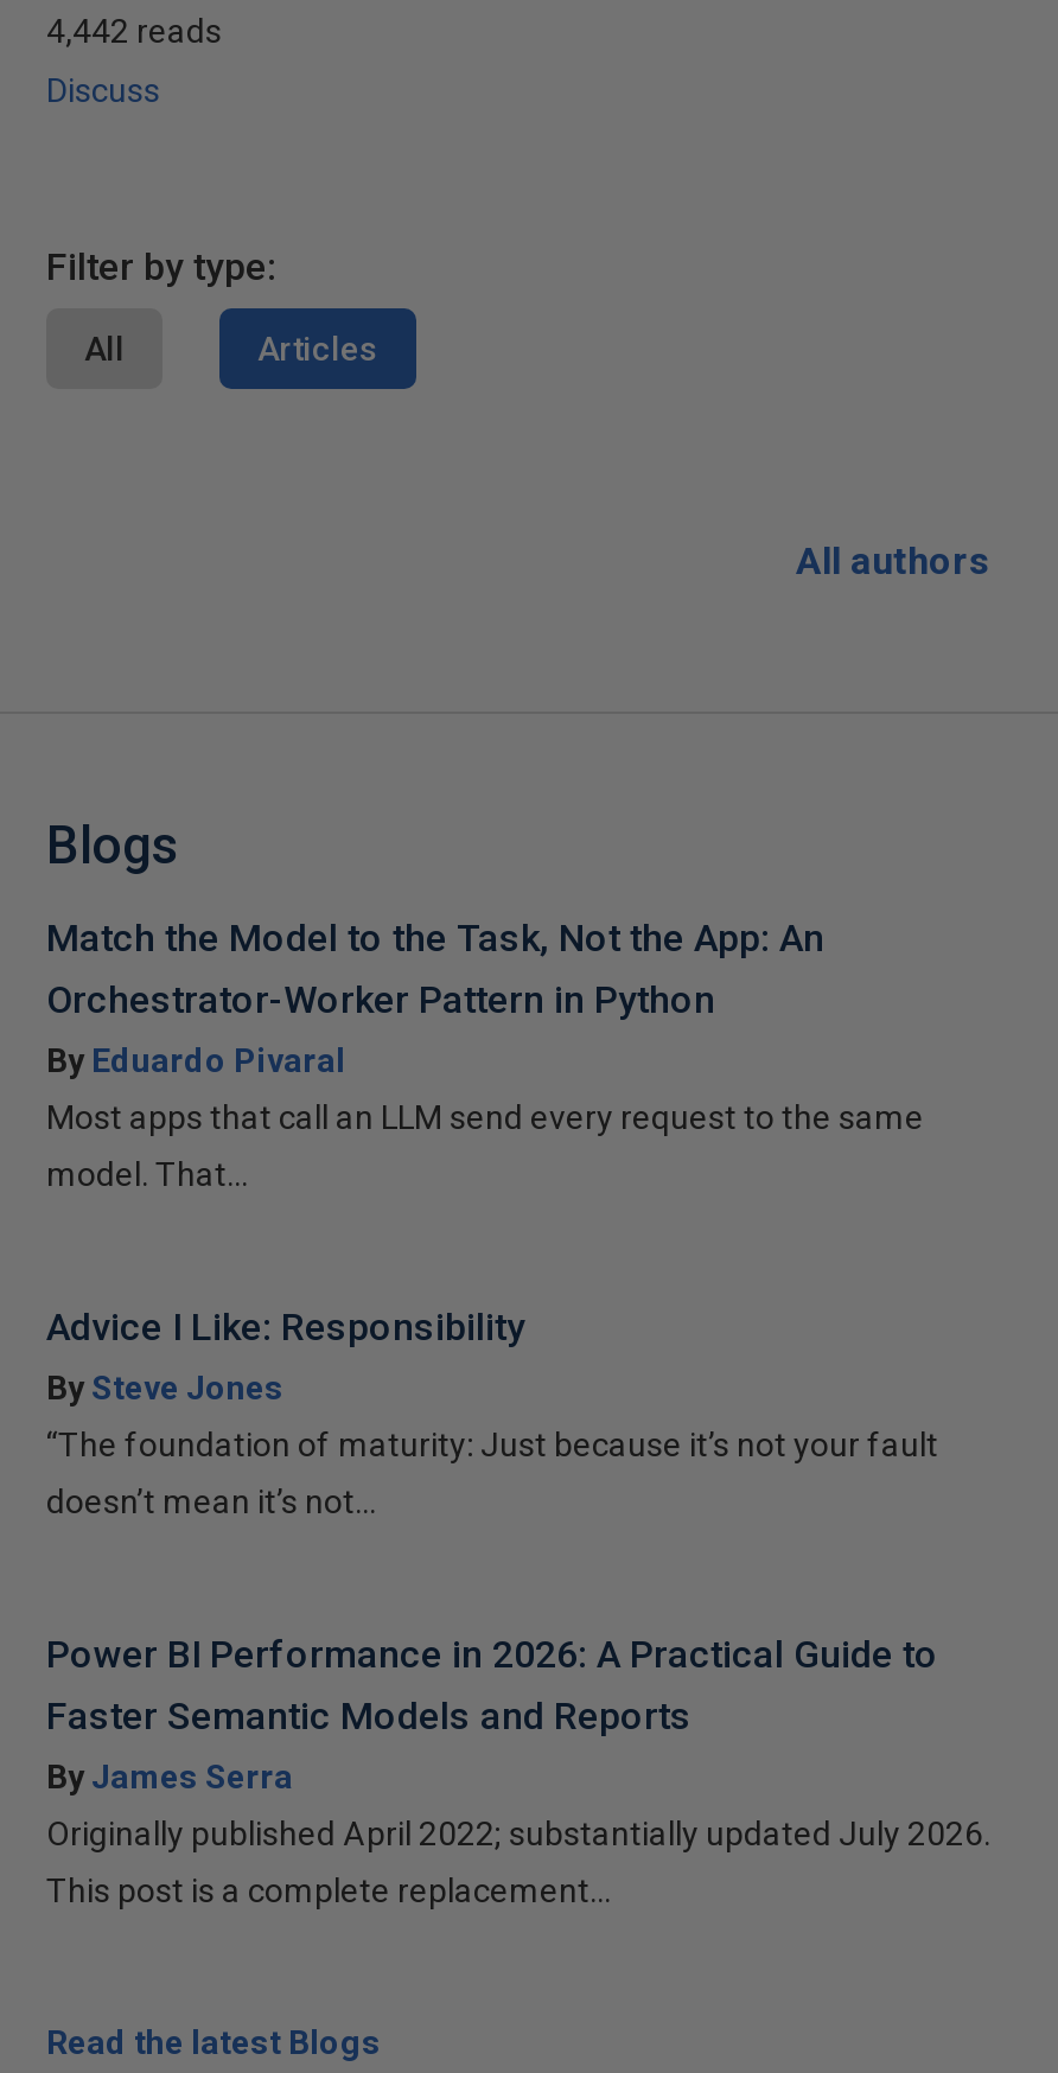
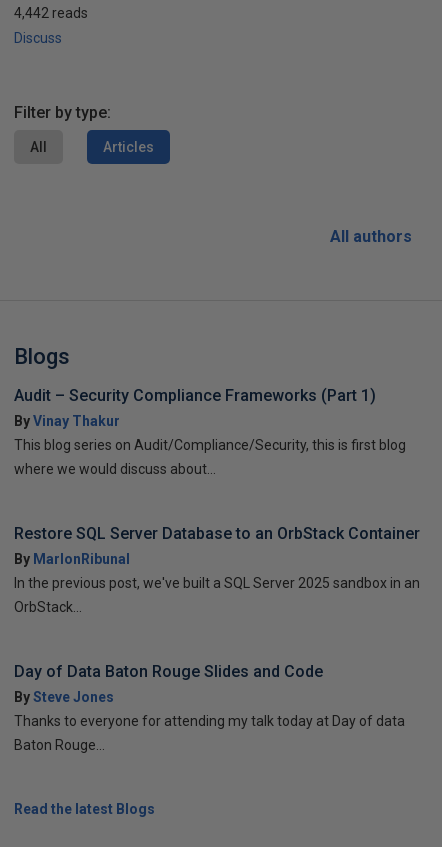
[46,916,924,1350] Match the Model to the Task, Not the App: An | Orchestrator-Worker Pattern in Python | By Eduardo Pivaral | Most apps that call an LLM send every request to the same | model. That... | Advice I Like: Responsibility -> [14,386,420,681] Audit – Security Compliance Frameworks (Part 1) | By Vinay Thakur | This blog series on Audit/Compliance/Security, this is first blog | where we would discuss about... | Restore SQL Server Database to an OrbStack Container | By MarlonRibunal | In the previous post, we've built a SQL Server 2025 sandbox in an | OrbStack... | Day of Data Baton Rouge Slides and Code
moved [46,1369,283,1407] -> [14,689,114,705]: By Steve Jones
[46,1425,990,1909] “The foundation of maturity: Just because it’s not your fault | doesn’t mean it’s not... | Power BI Performance in 2026: A Practical Guide to | Faster Semantic Models and Reports | By James Serra | Originally published April 2022; substantially updated July 2026. | This post is a complete replacement... -> [14,713,405,753] Thanks to everyone for attending my talk today at Day of data | Baton Rouge...

